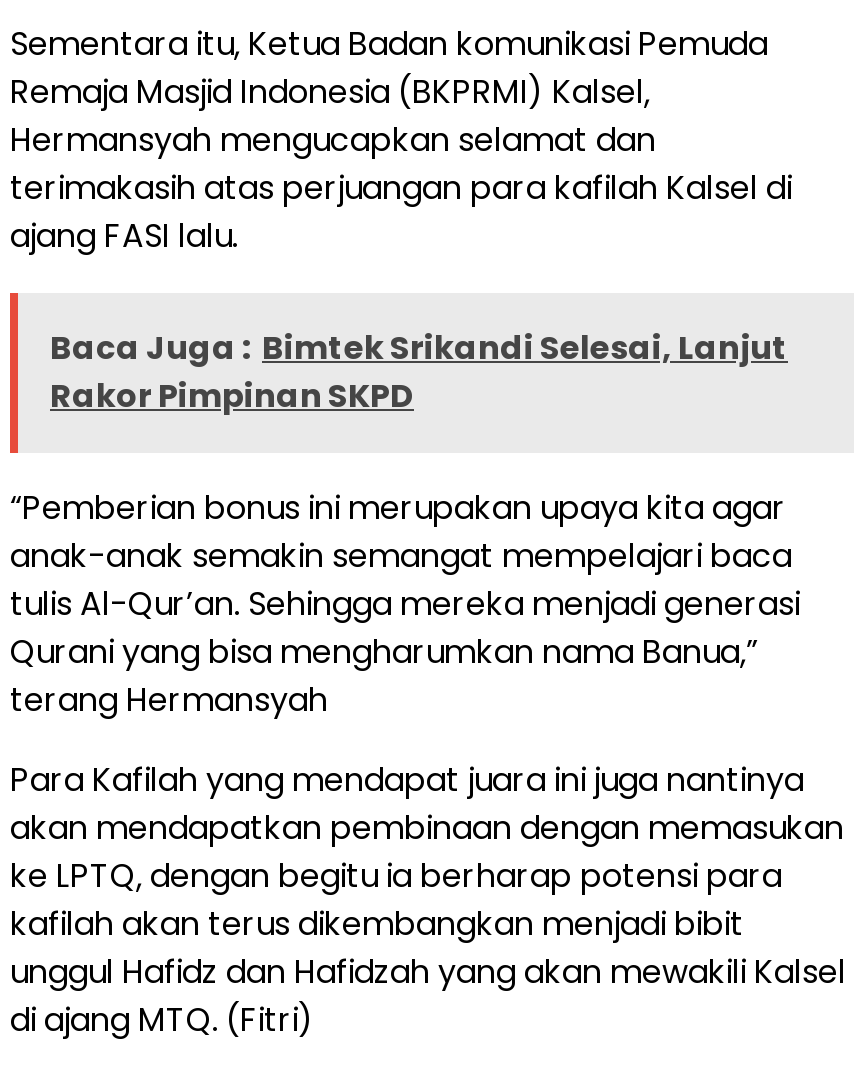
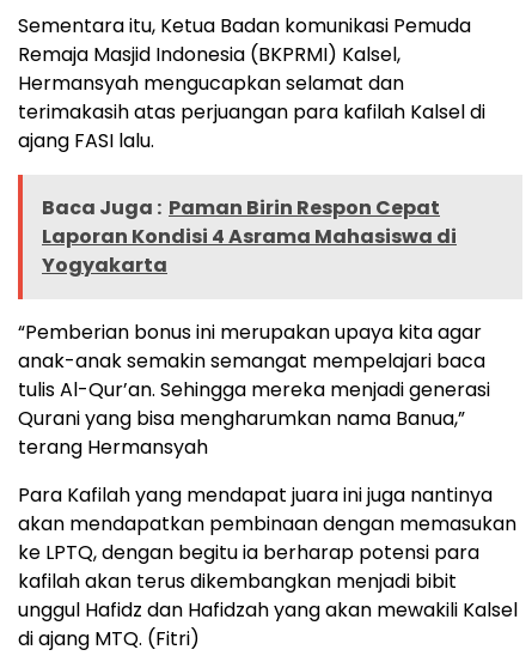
[50,325,788,419] Baca Juga : Bimtek Srikandi Selesai, Lanjut | Rakor Pimpinan SKPD -> [42,194,457,279] Baca Juga : Paman Birin Respon Cepat | Laporan Kondisi 4 Asrama Mahasiswa di | Yogyakarta

